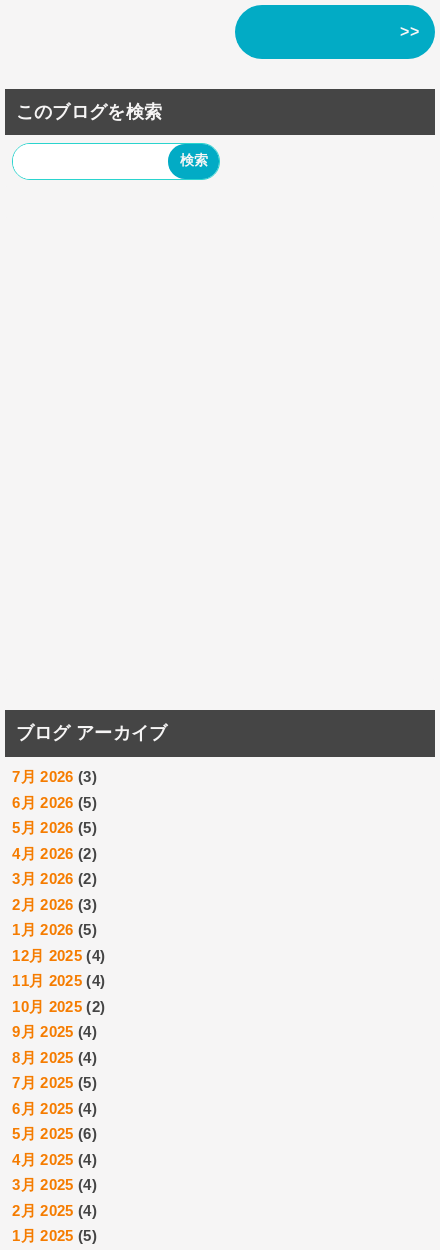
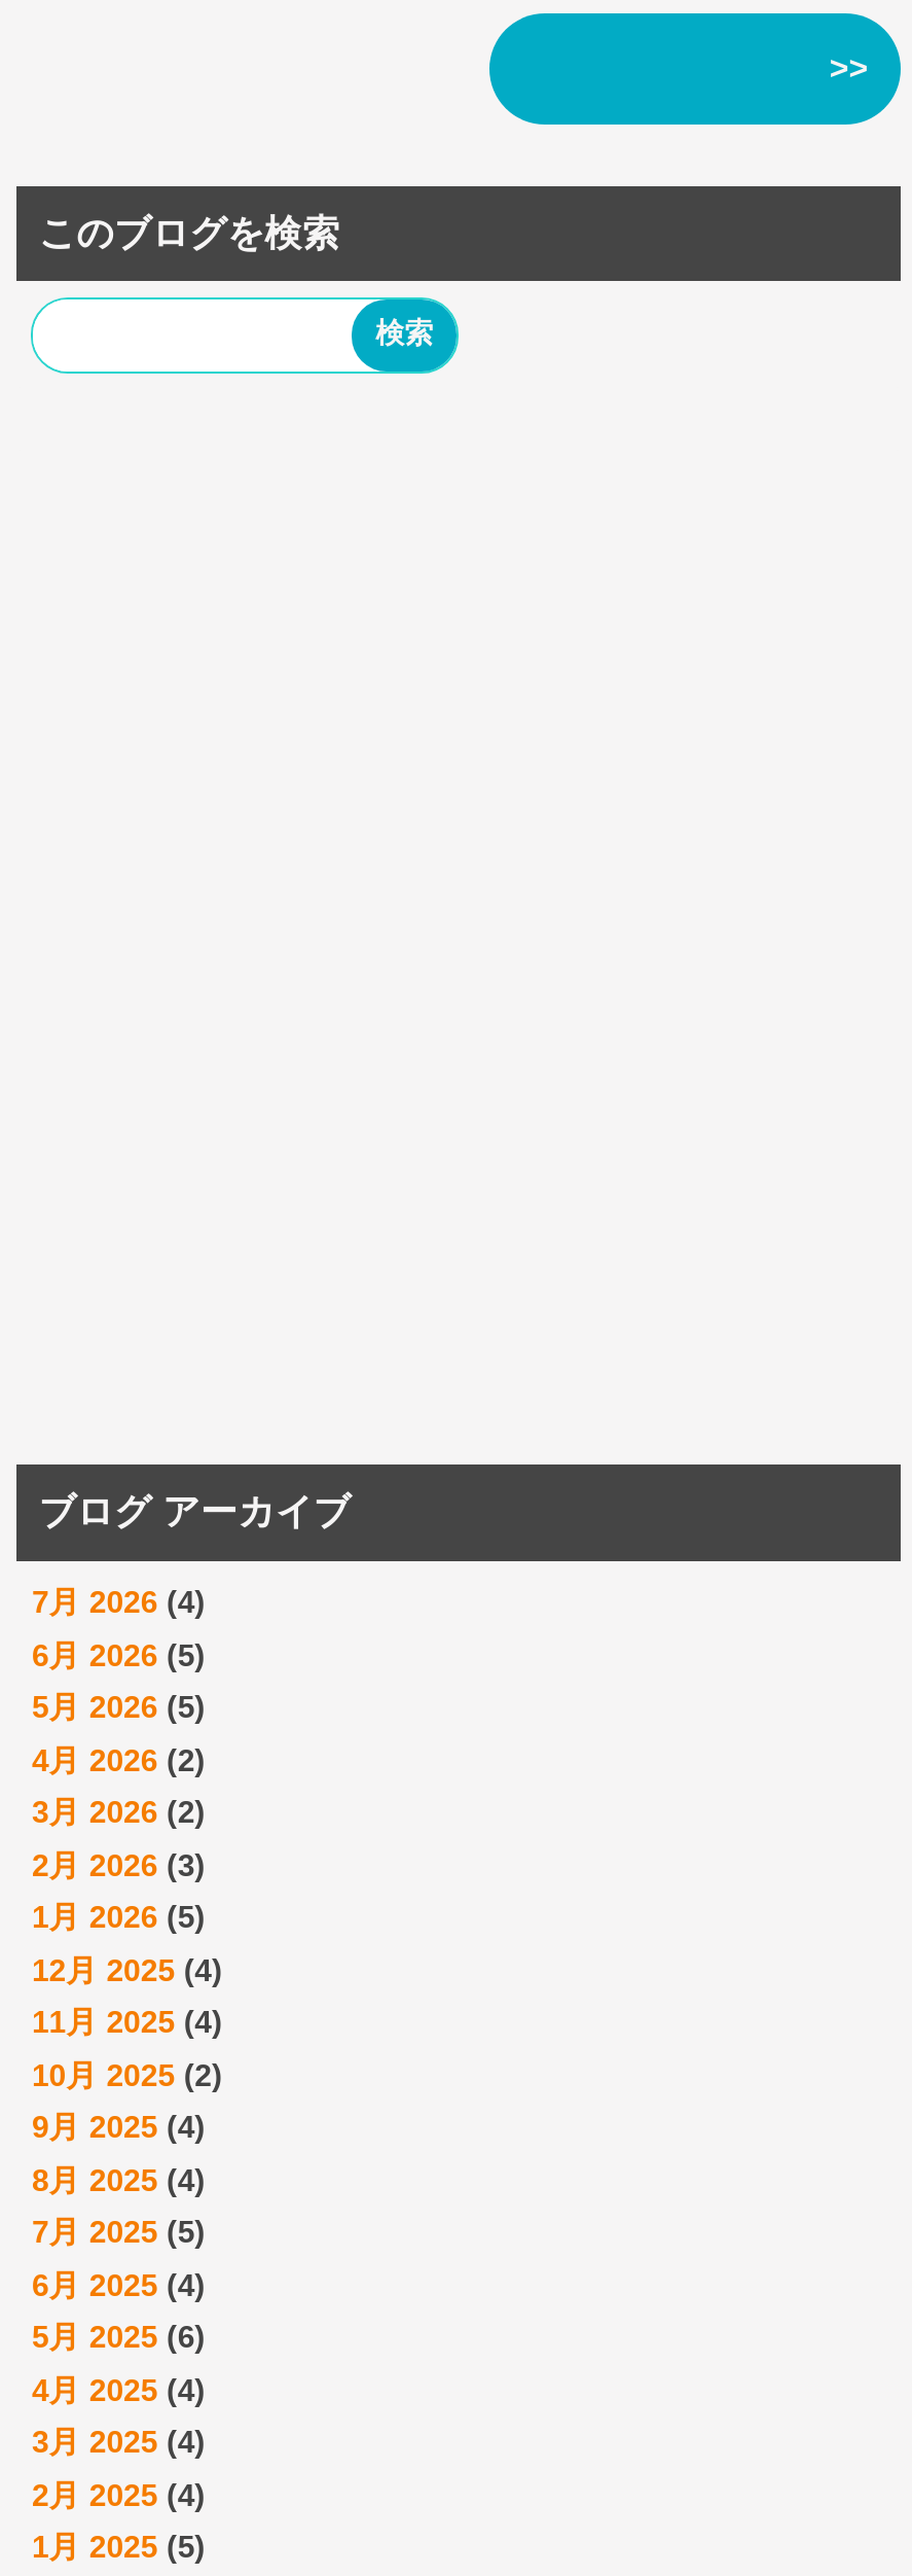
[12,768,97,785] 7月 2026 (3) -> [32,1584,206,1619] 7月 2026 (4)

